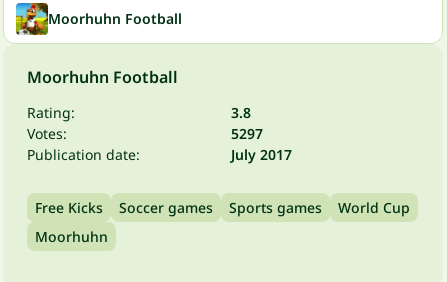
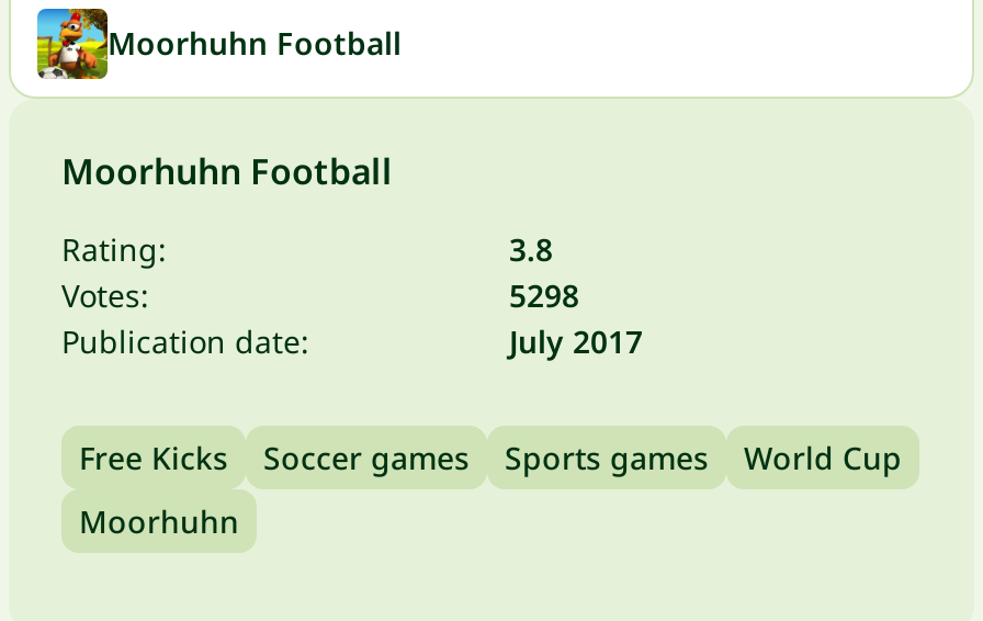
[231,124,263,143] 5297 -> [509,273,579,315] 5298

